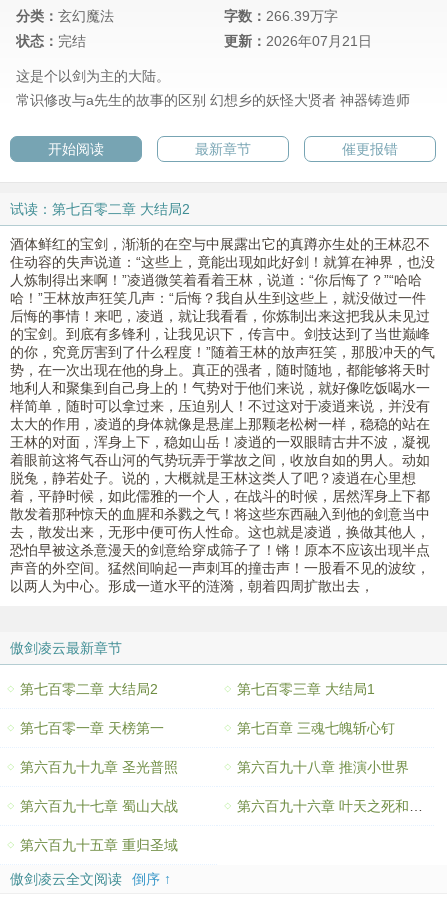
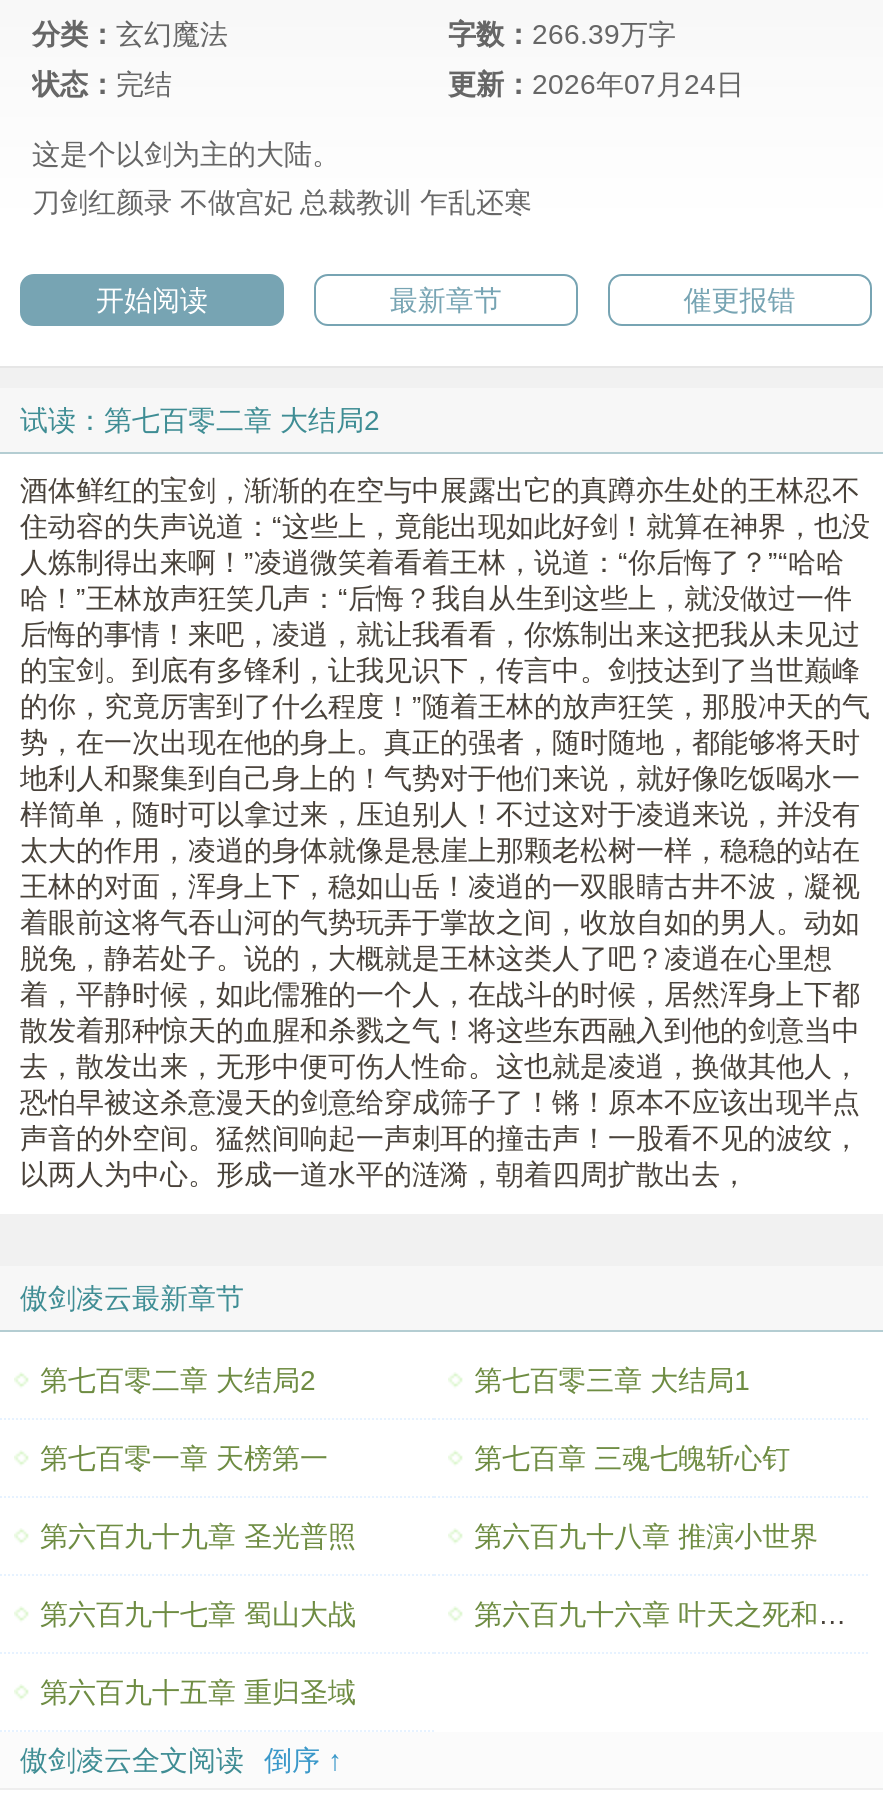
[224,33,372,49] 更新：2026年07月21日 -> [448,69,744,101] 更新：2026年07月24日
[16,92,410,108] 常识修改与a先生的故事的区别 幻想乡的妖怪大贤者 神器铸造师 -> [32,187,532,219] 刀剑红颜录 不做宫妃 总裁教训 乍乱还寒

